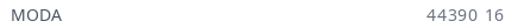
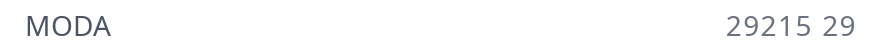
[427,3,505,26] 44390 16 -> [726,6,857,44] 29215 29

